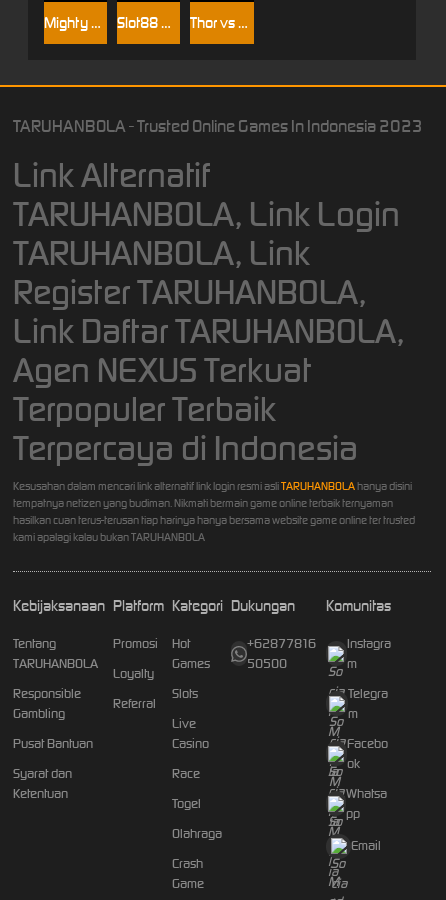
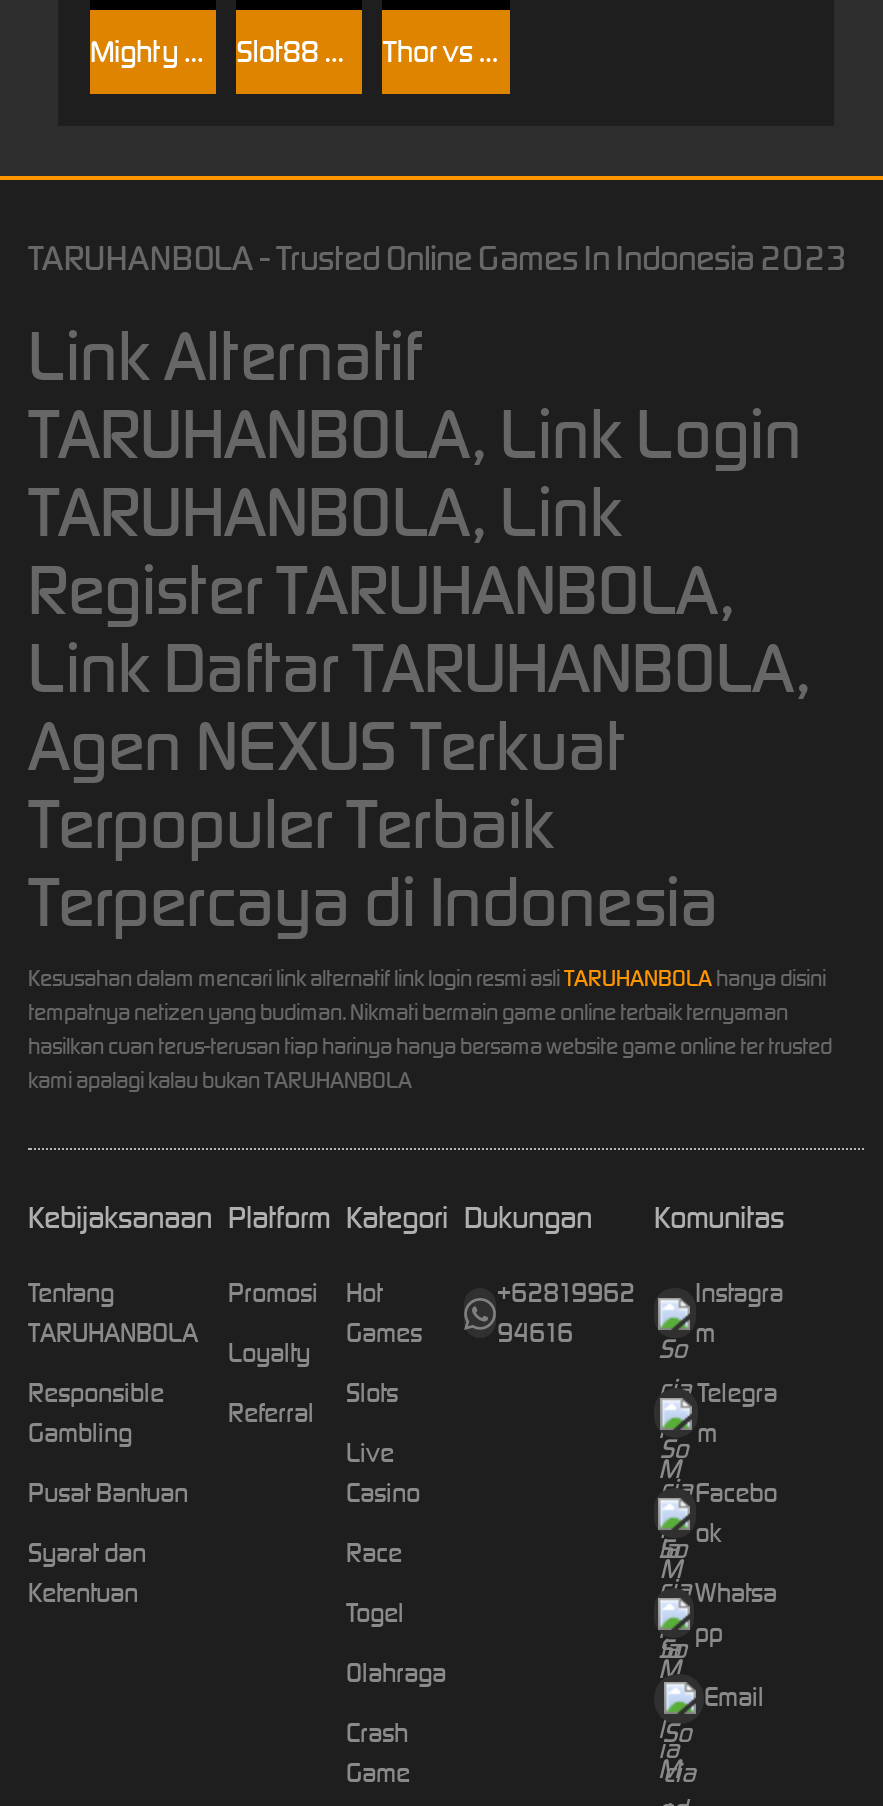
[247,635,391,652] +62877816 Instagra -> [497,1276,783,1310] +62819962 Instagra
[247,655,287,672] 50500 -> [497,1316,573,1350] 94616

